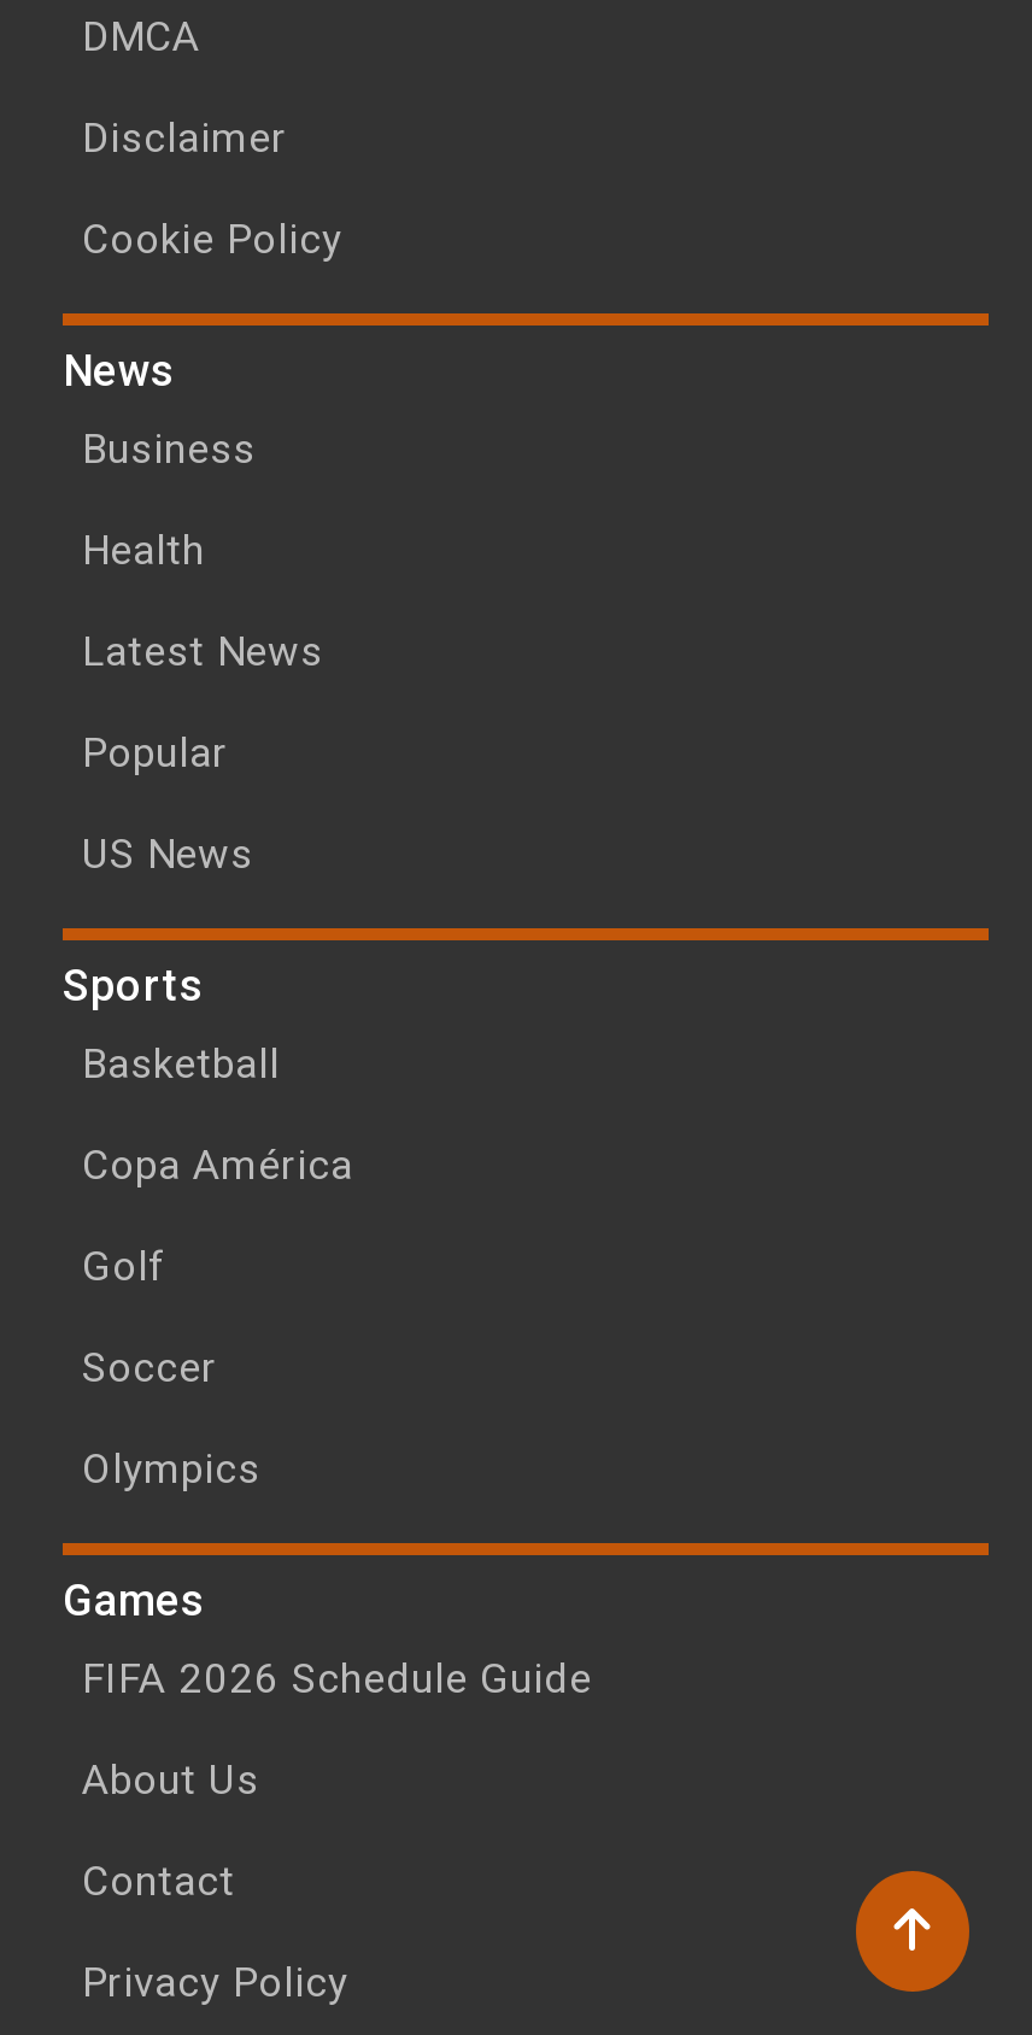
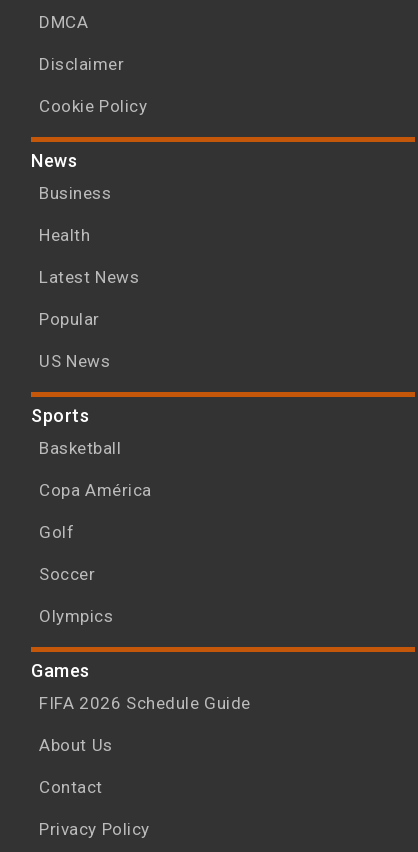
[854,1869,972,1994] [image] -> none

